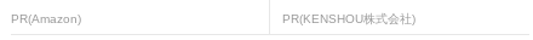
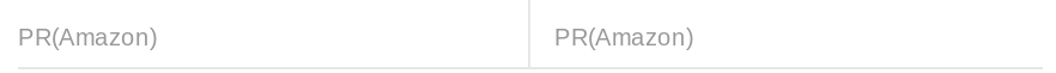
[282,12,415,25] PR(KENSHOU株式会社) -> [554,24,693,50] PR(Amazon)

